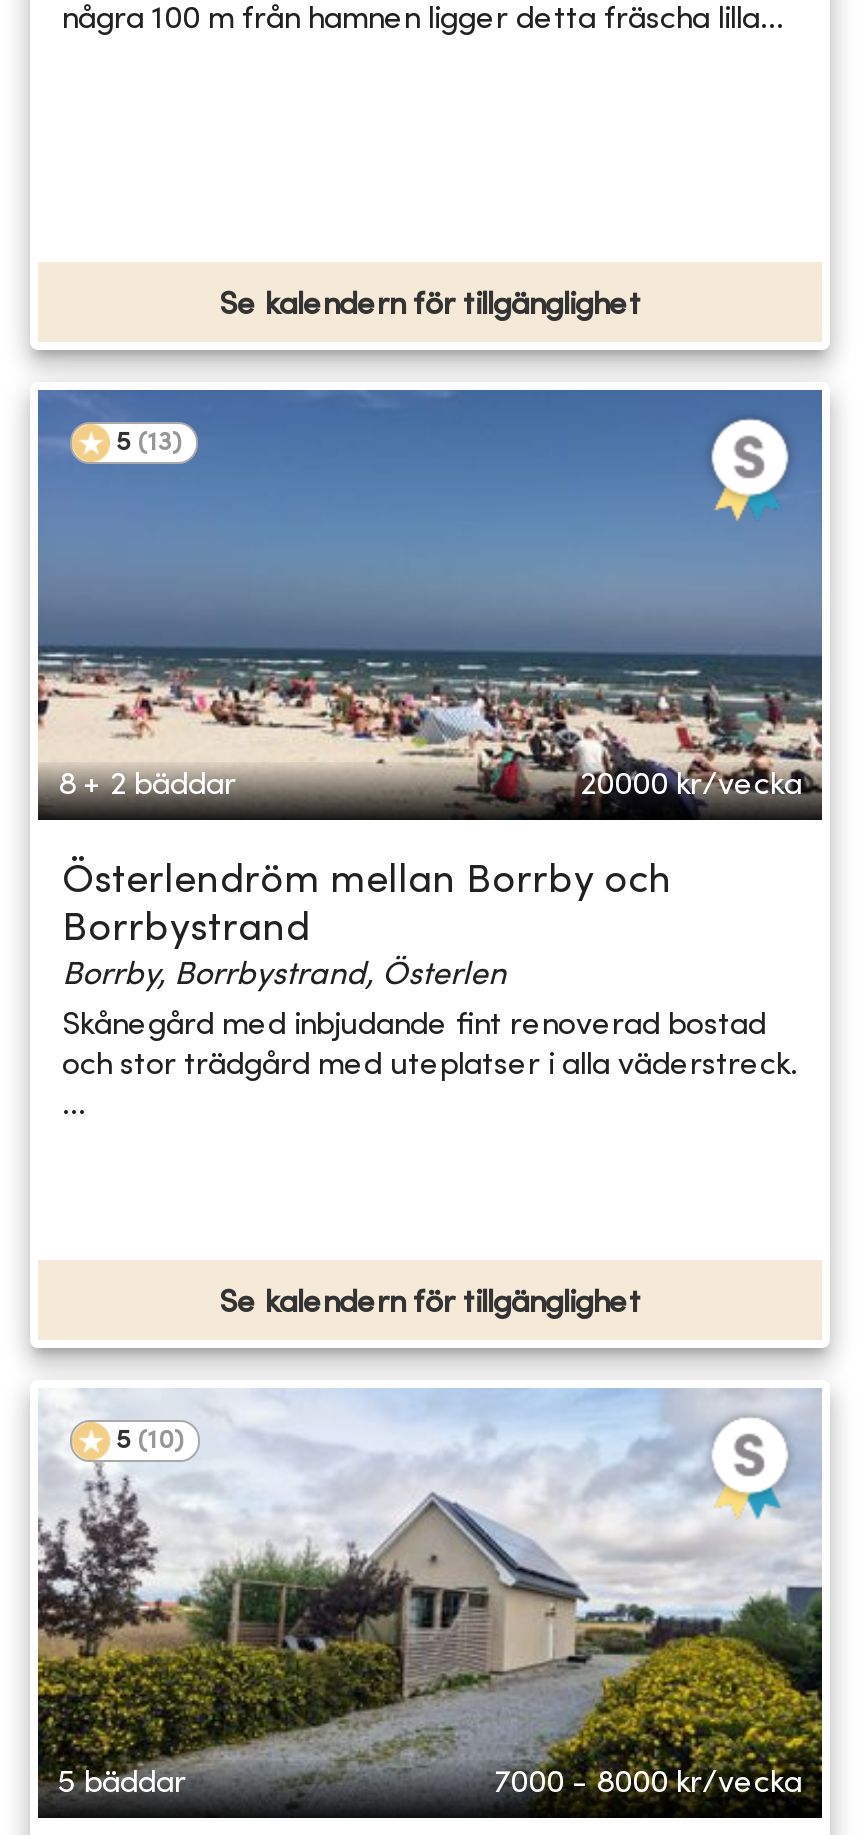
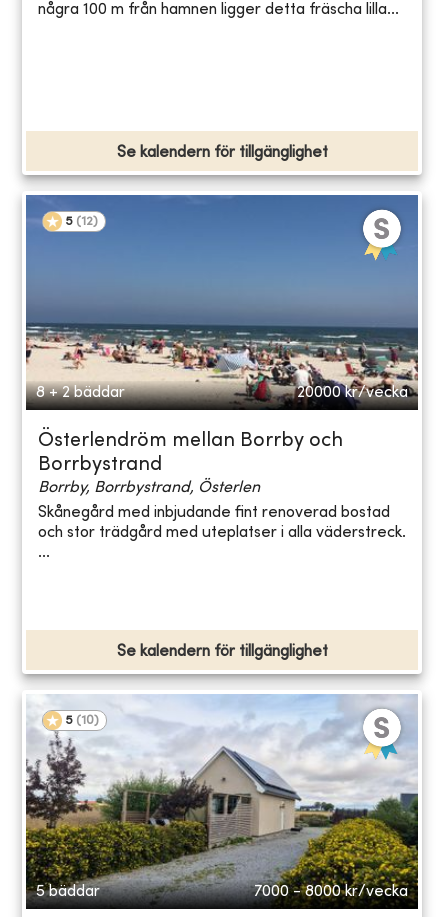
[116,432,182,456] 5 (13) -> [65,216,98,228] 5 (12)

